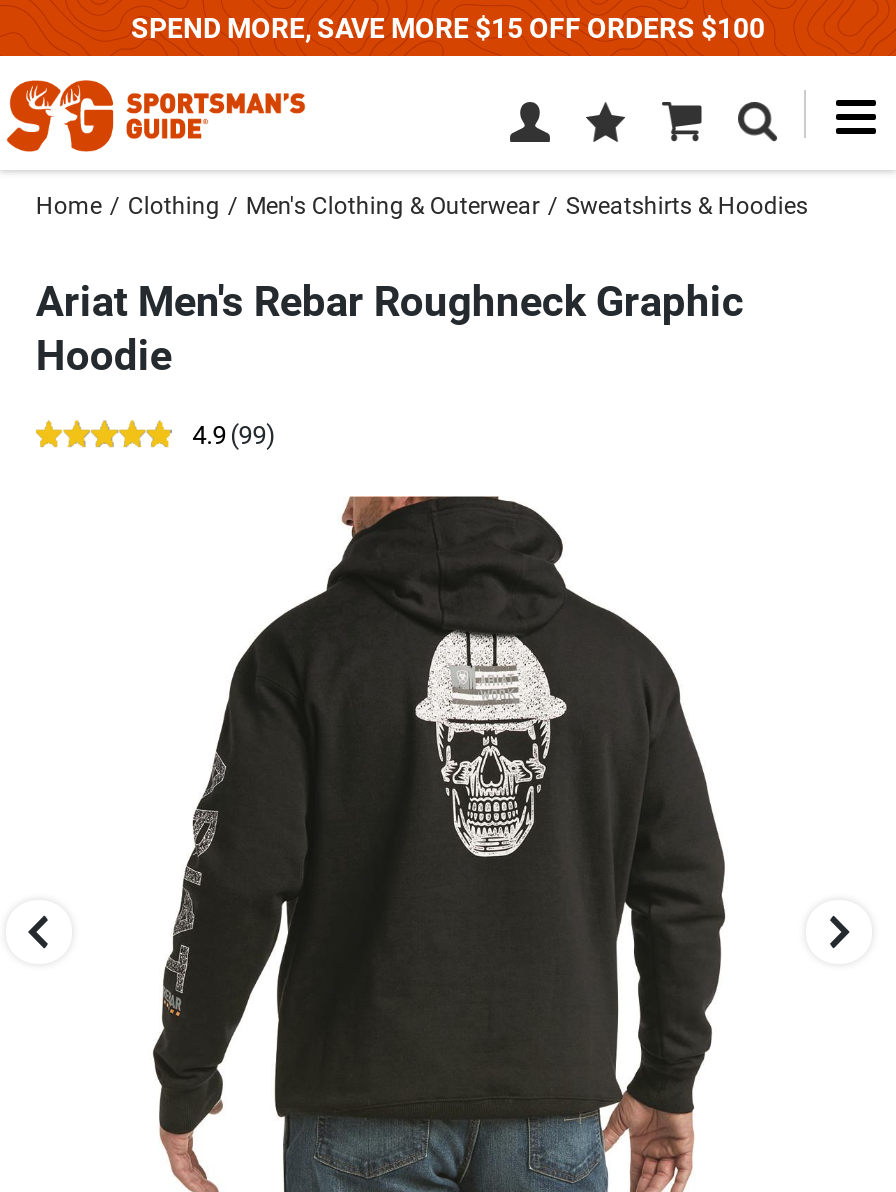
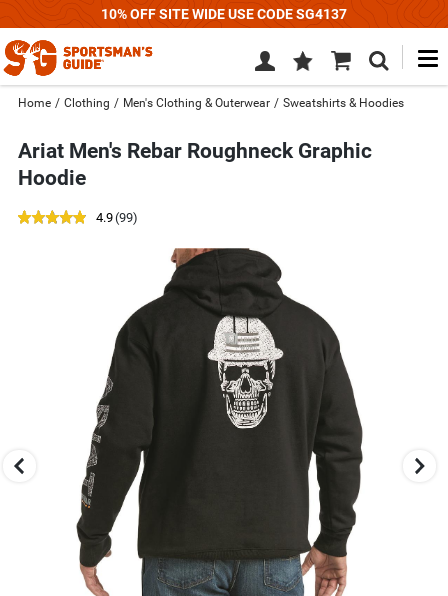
[131,12,765,44] SPEND MORE, SAVE MORE $15 OFF ORDERS $100 -> [101,6,347,22] 10% OFF SITE WIDE USE CODE SG4137

